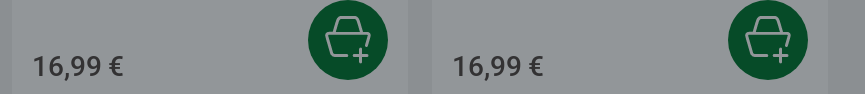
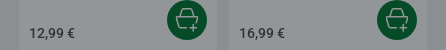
[32,50,124,82] 16,99 € -> [29,25,75,41] 12,99 €

